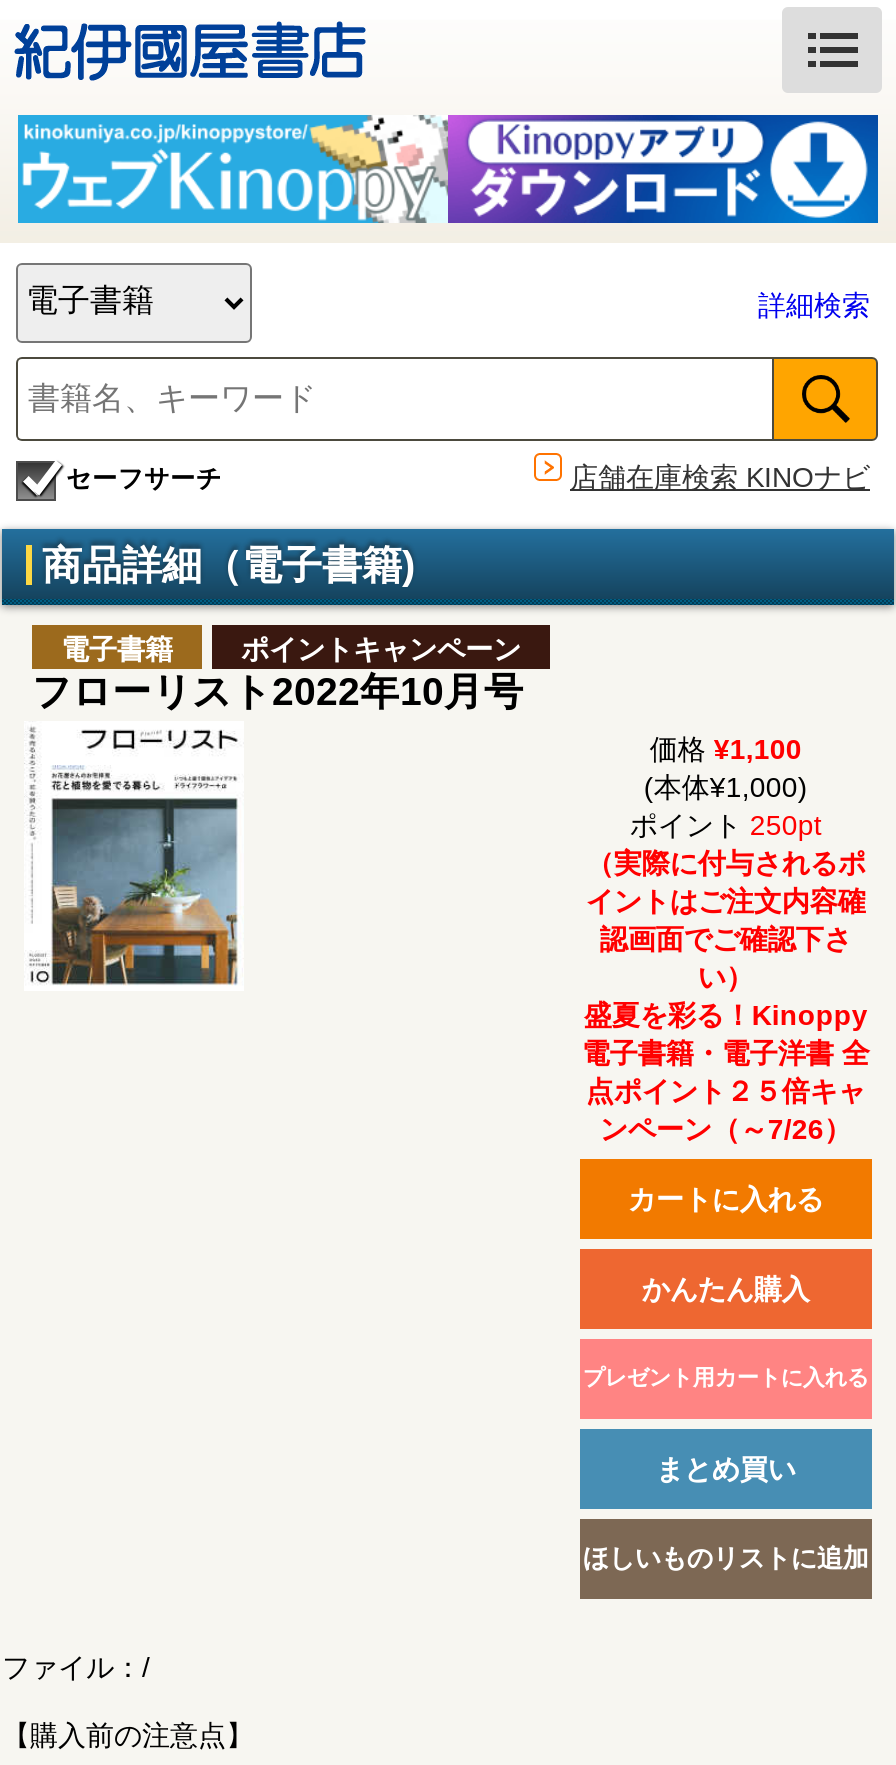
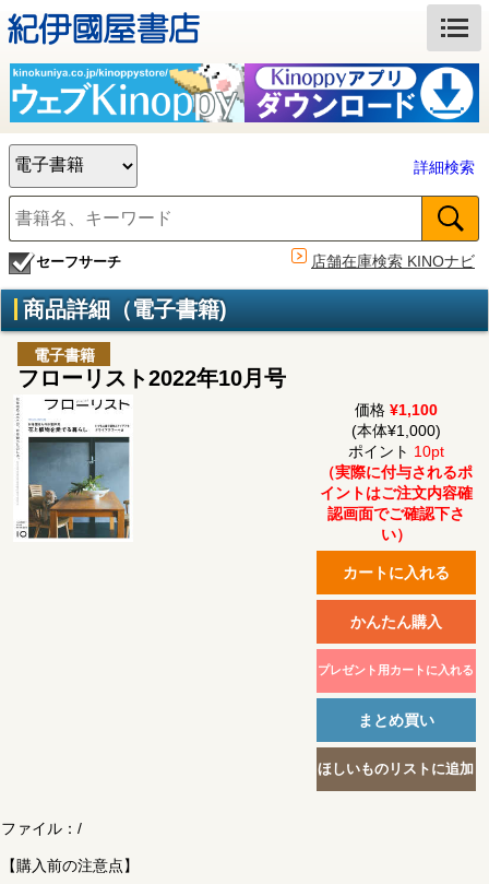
[241,633,521,665] ポイントキャンペーン -> none
[630,809,822,841] ポイント250pt -> [348,442,444,460] ポイント10pt
[582,999,870,1145] 盛夏を彩る！Kinoppy | 電子書籍・電子洋書 全 | 点ポイント２５倍キャ | ンペーン（～7/26） -> none

